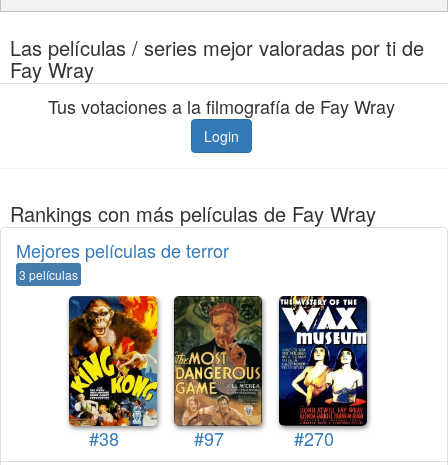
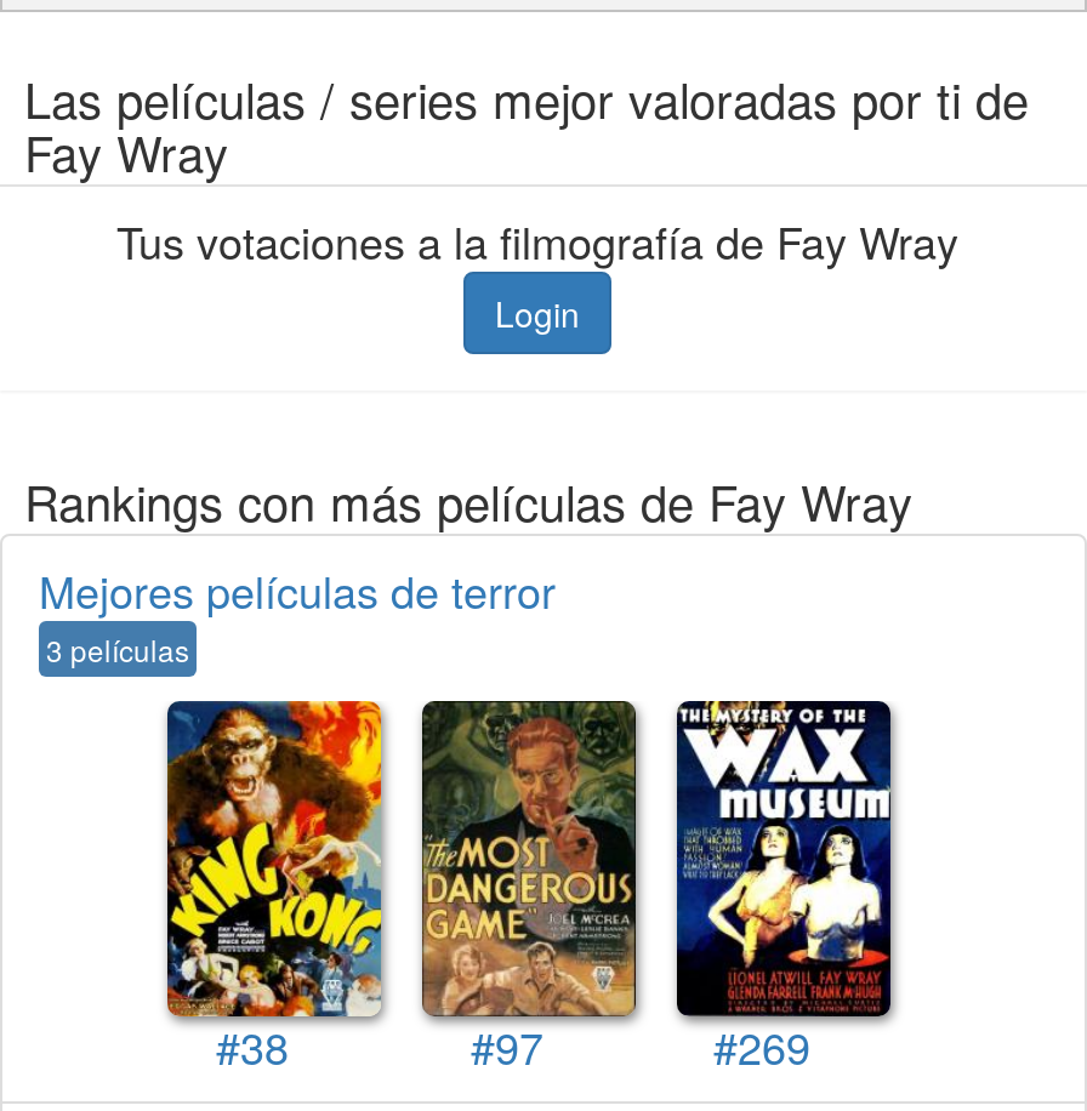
[294,425,334,451] #270 -> [713,1013,810,1076] #269

